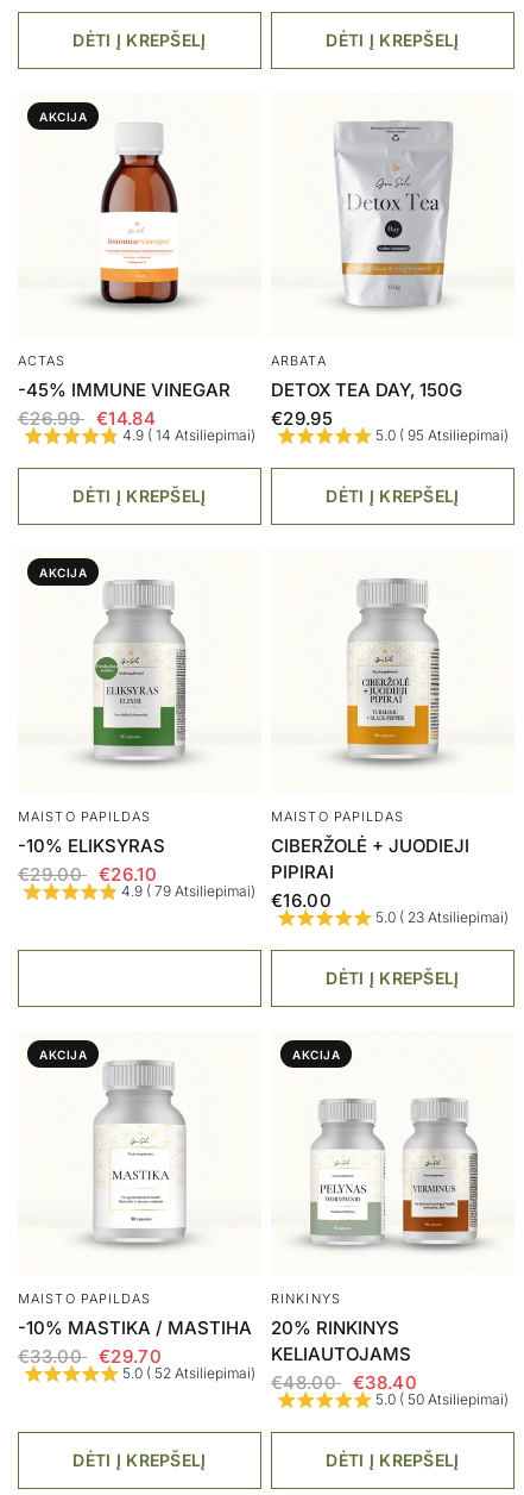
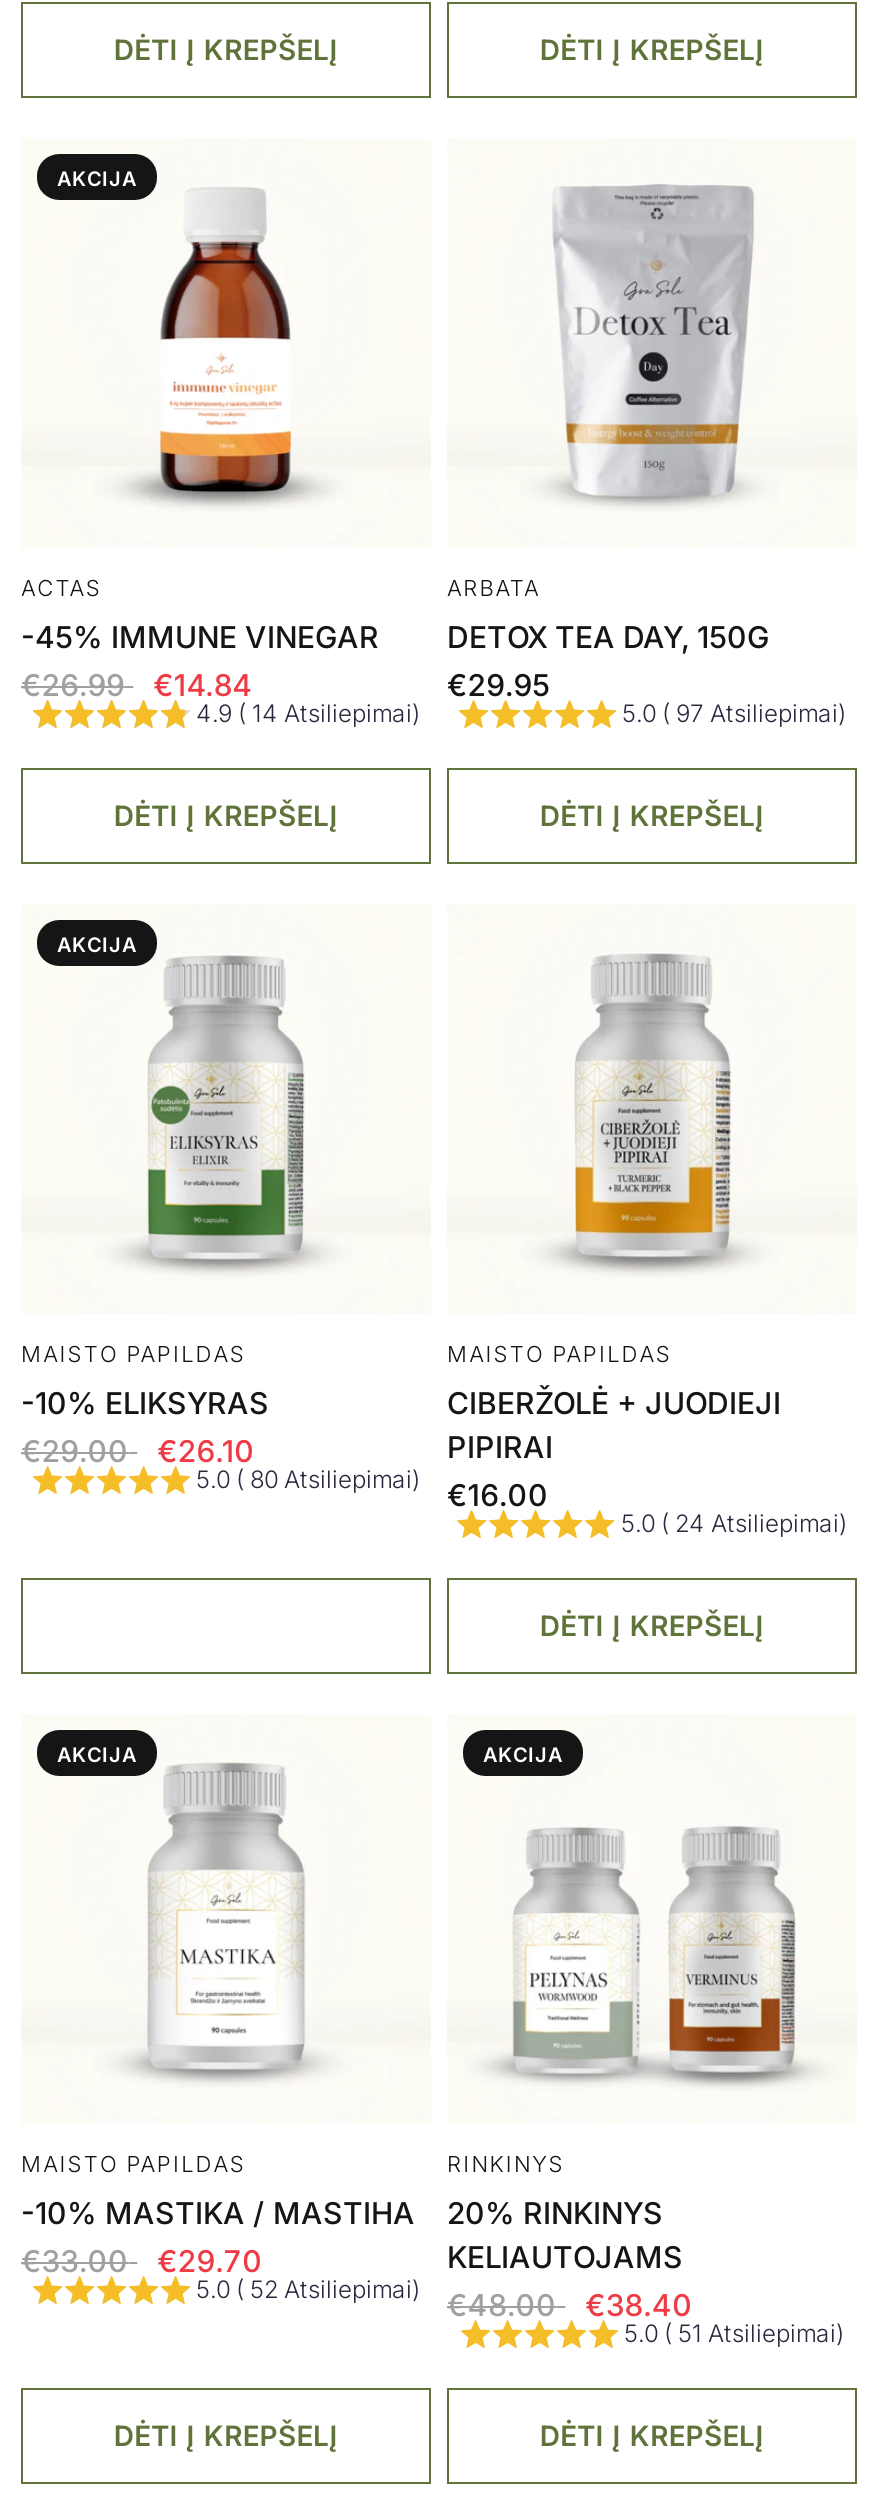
[375,426,508,444] 5.0 ( 95 Atsiliepimai) -> [622,699,846,729] 5.0 ( 97 Atsiliepimai)
[121,882,255,900] 4.9 ( 79 Atsiliepimai) -> [196,1465,420,1495] 5.0 ( 80 Atsiliepimai)
[375,909,508,926] 5.0 ( 23 Atsiliepimai) -> [621,1509,847,1539] 5.0 ( 24 Atsiliepimai)
[375,1391,508,1408] 5.0 ( 50 Atsiliepimai) -> [624,2319,844,2349] 5.0 ( 51 Atsiliepimai)

